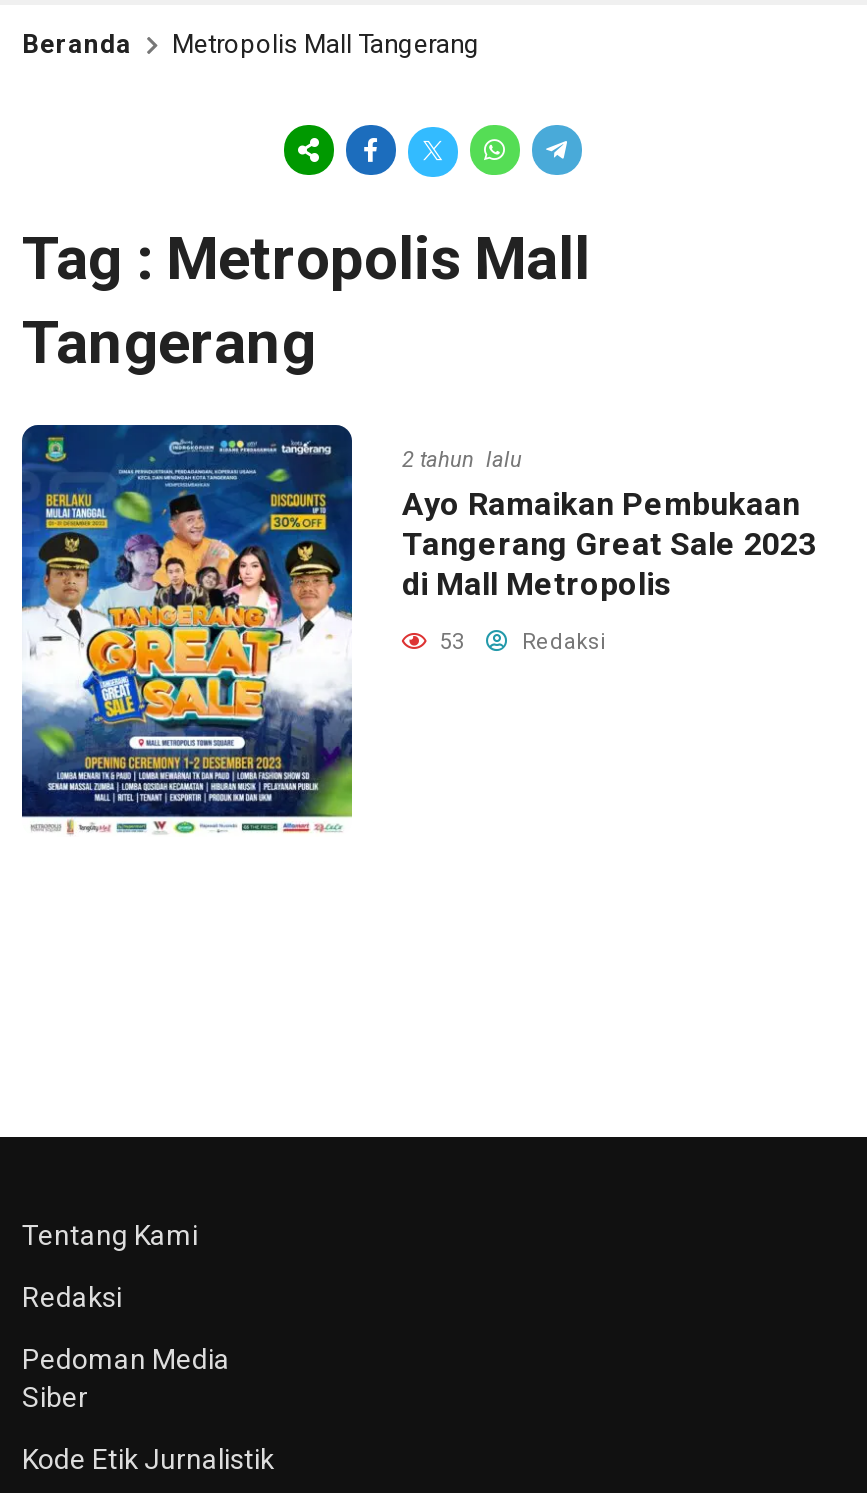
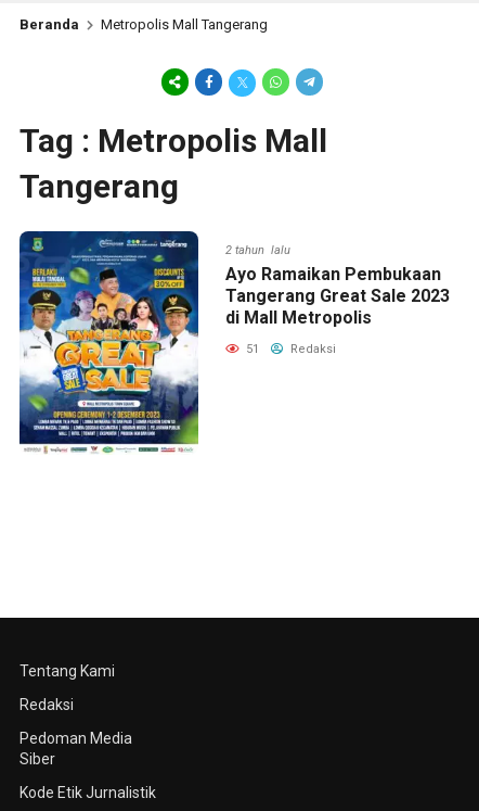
[434,629,606,655] 53 Redaksi -> [243,342,336,356] 51 Redaksi

